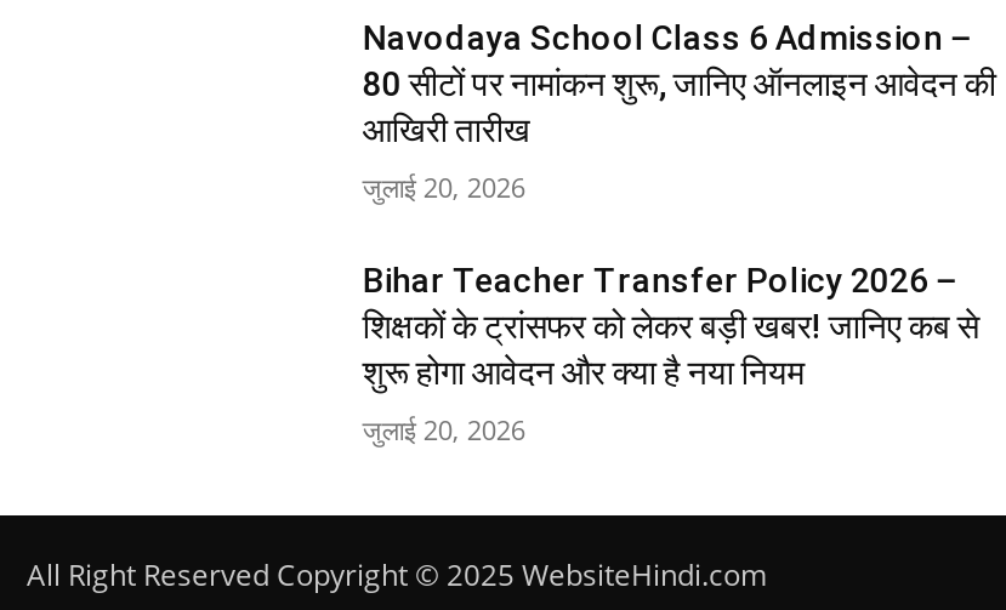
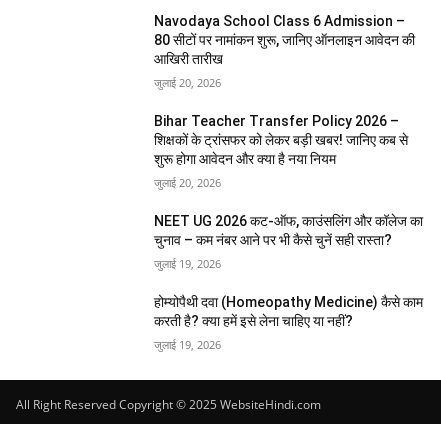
none -> [154,213,423,352] NEET UG 2026 कट-ऑफ, काउंसलिंग और कॉलेज का | चुनाव – कम नंबर आने पर भी कैसे चुनें सही रास्ता? | जुलाई 19, 2026 | होम्योपैथी दवा (Homeopathy Medicine) कैसे काम | करती है? क्या हमें इसे लेना चाहिए या नहीं? | जुलाई 19, 2026

